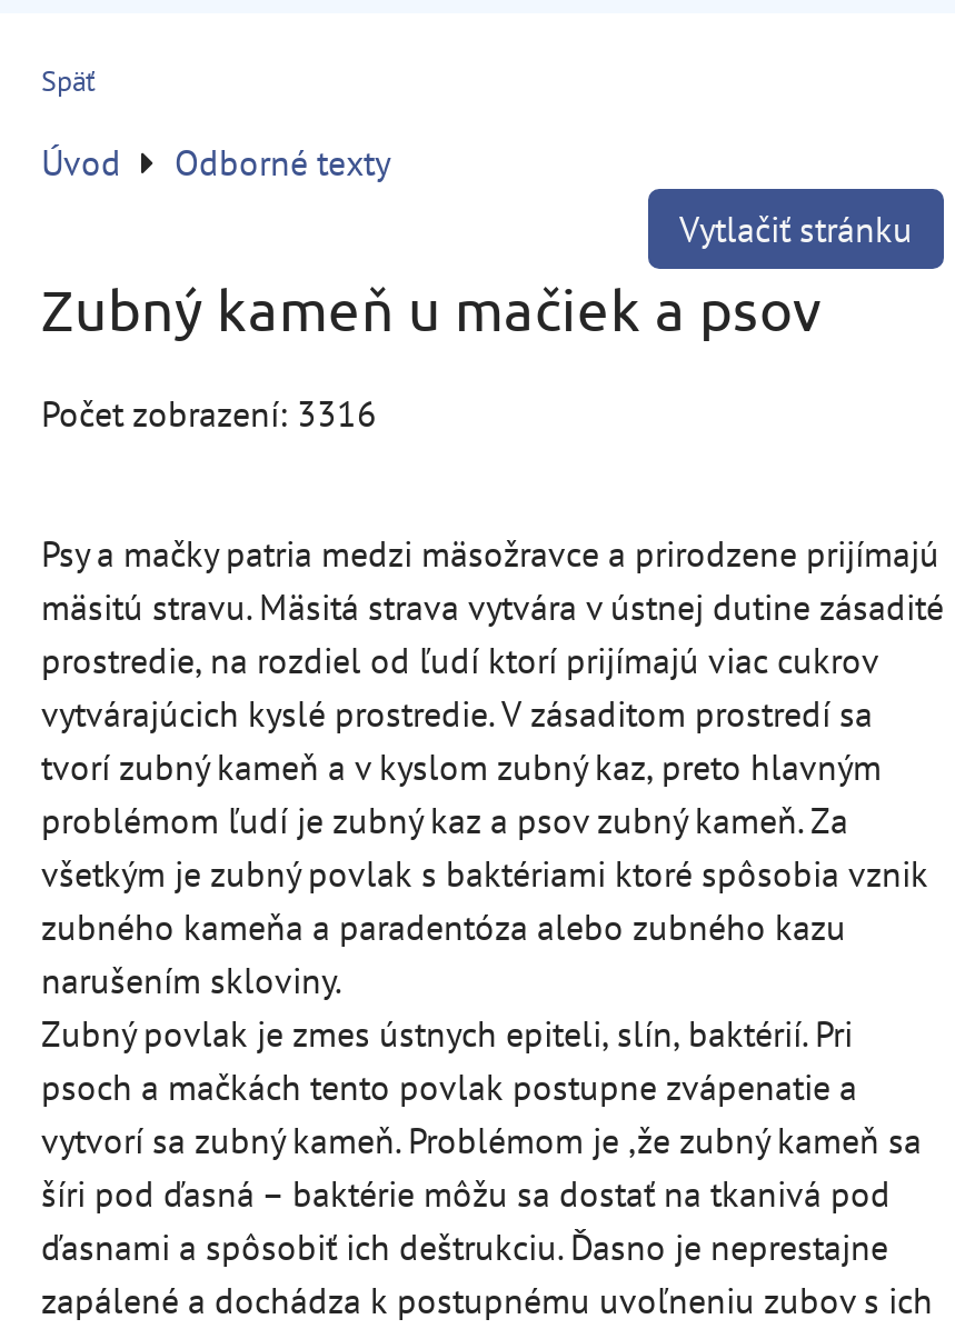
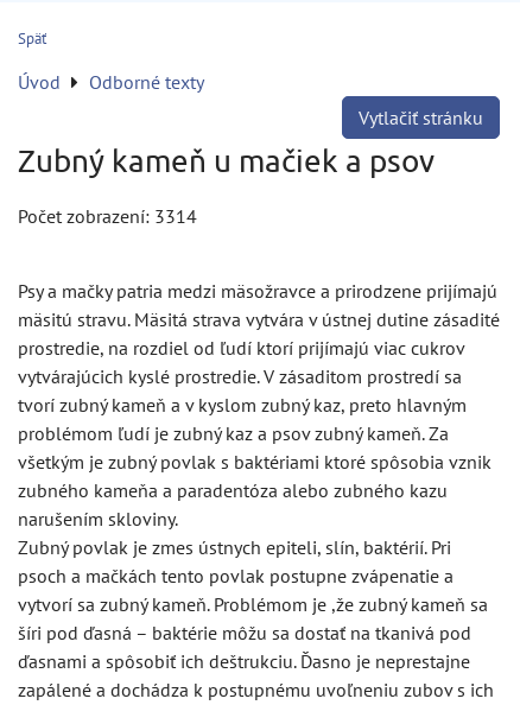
[41,391,377,436] Počet zobrazení: 3316 -> [18,204,197,228] Počet zobrazení: 3314

